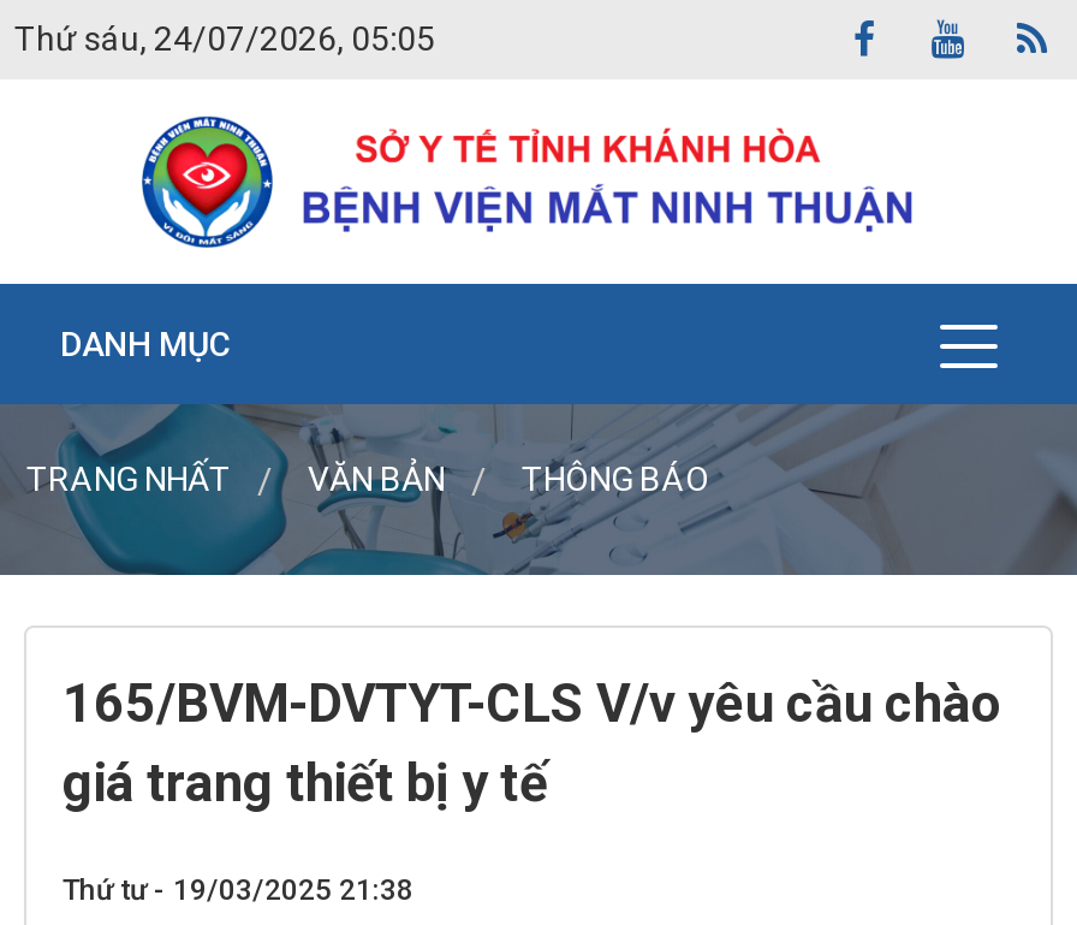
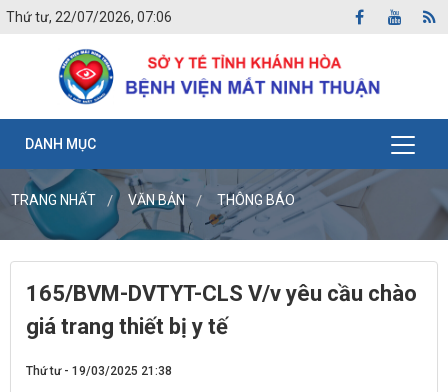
[14,19,435,58] Thứ sáu, 24/07/2026, 05:05 -> [6,9,172,25] Thứ tư, 22/07/2026, 07:06

